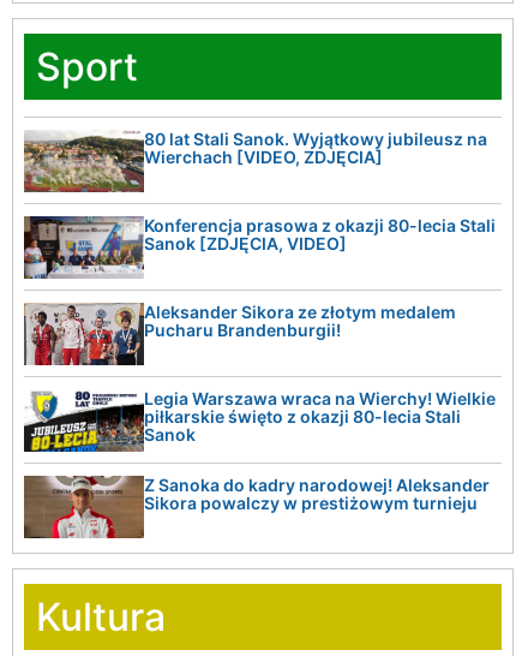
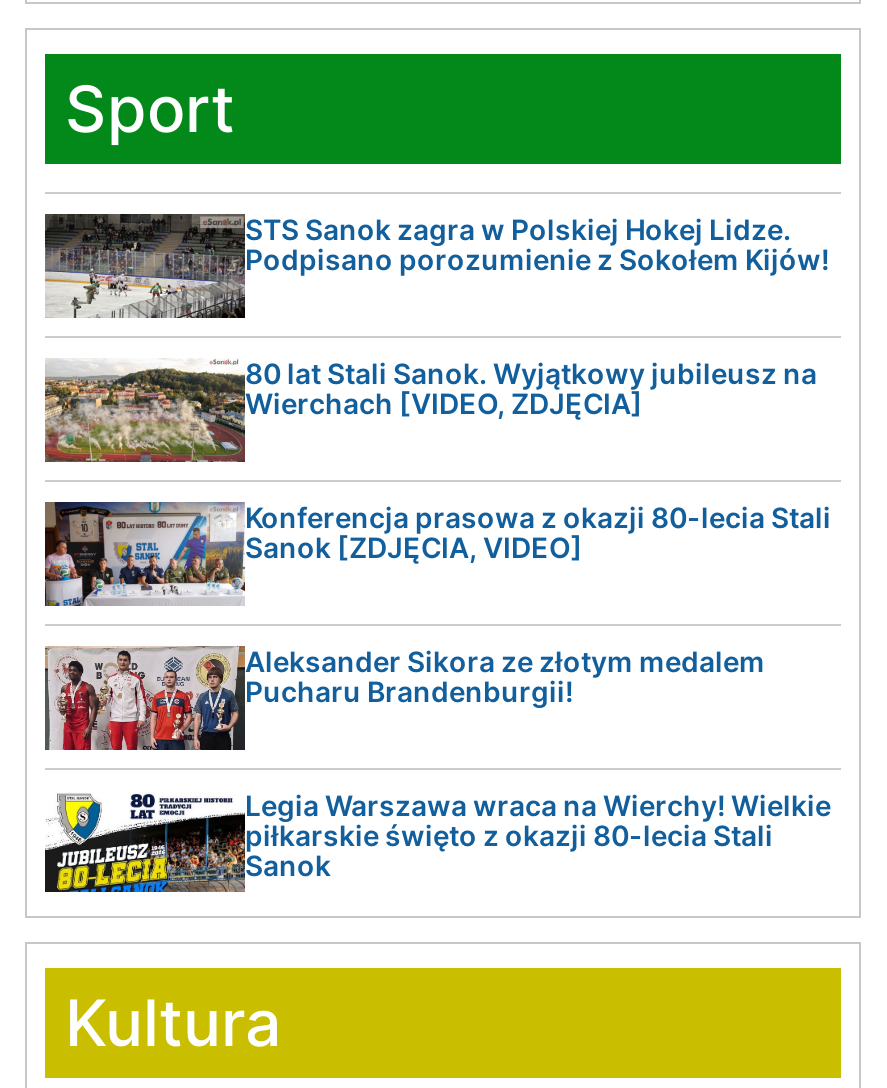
none -> [45,211,829,320] [image] | STS Sanok zagra w Polskiej Hokej Lidze. | Podpisano porozumienie z Sokołem Kijów!
moved [22,128,496,444] -> [41,355,831,881]: [image] | 80 lat Stali Sanok. Wyjątkowy jubileusz na | Wierchach [VIDEO, ZDJĘCIA] | ... | piłkarskie święto z okazji 80-lecia Stali | Sanok
[23,474,490,539] [image] | Z Sanoka do kadry narodowej! Aleksander | Sikora powalczy w prestiżowym turnieju -> none

